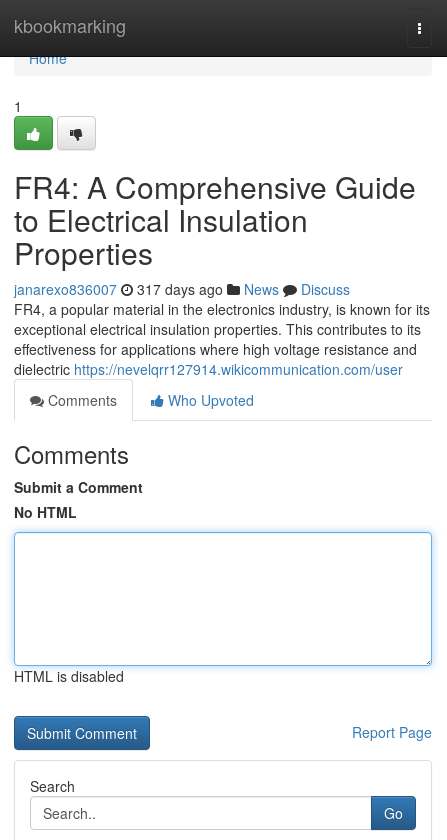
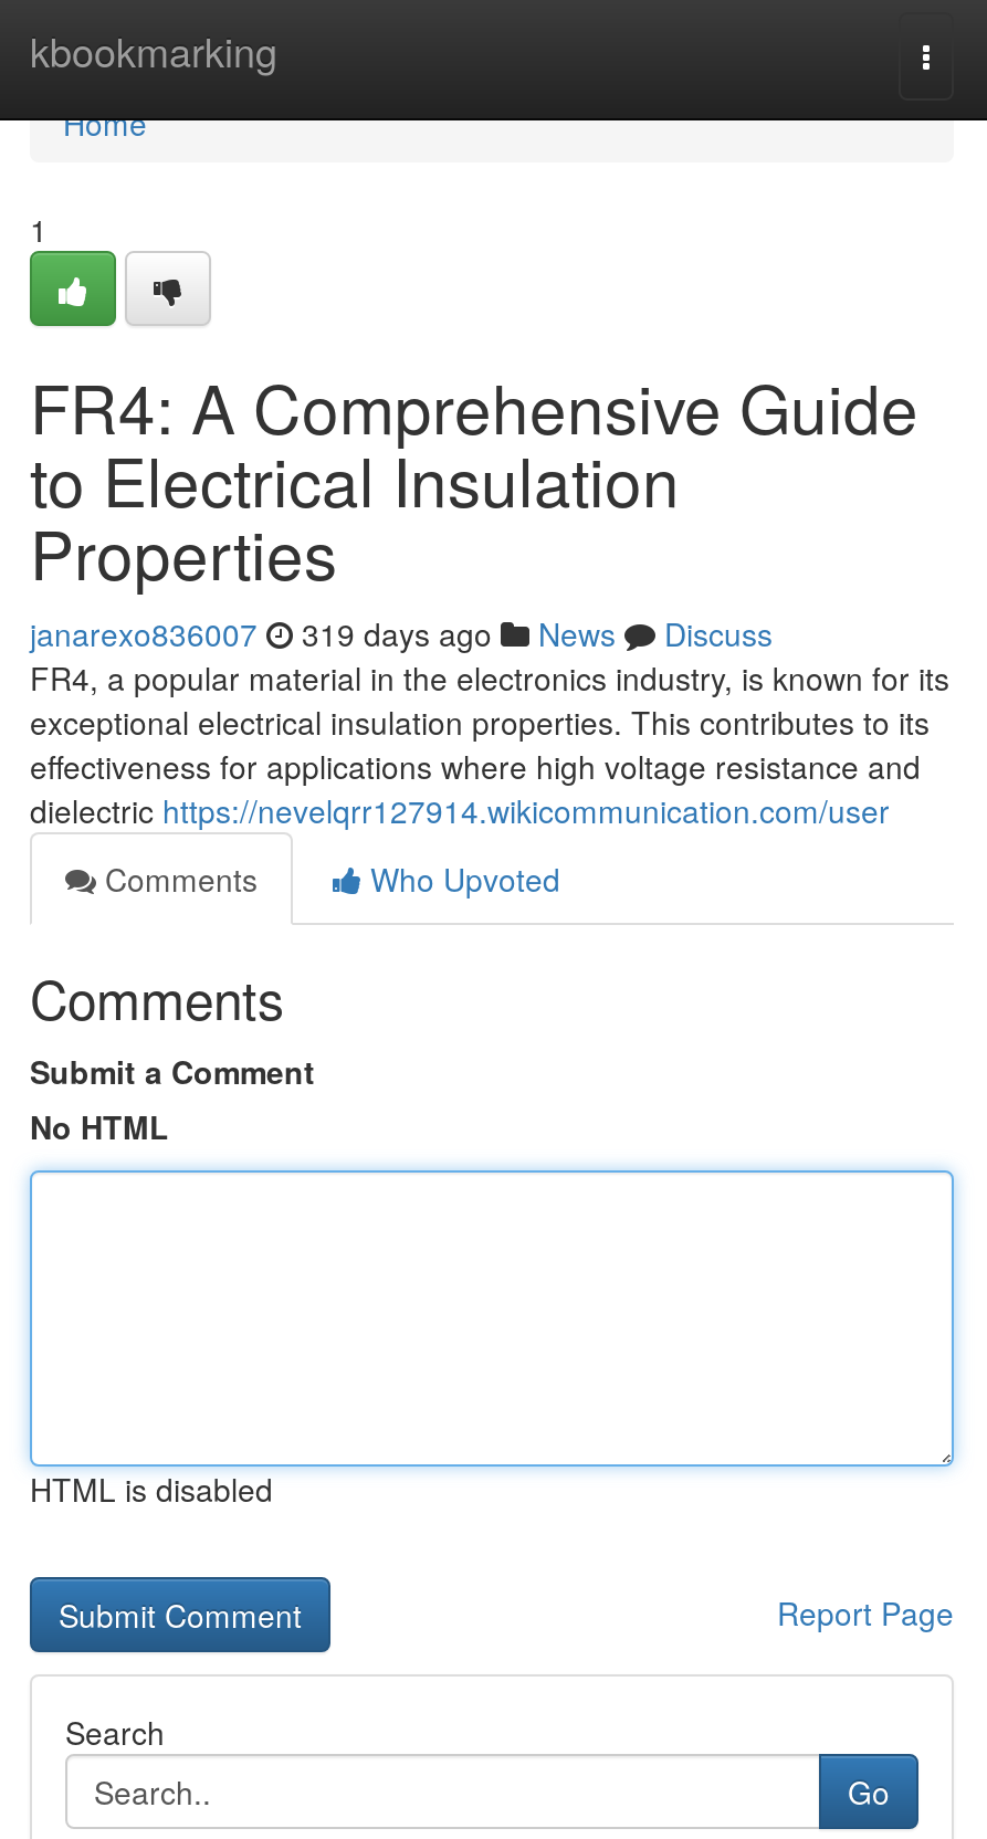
[14,279,350,299] janarexo836007 317 days ago News Discuss -> [30,611,773,655] janarexo836007 319 days ago News Discuss

